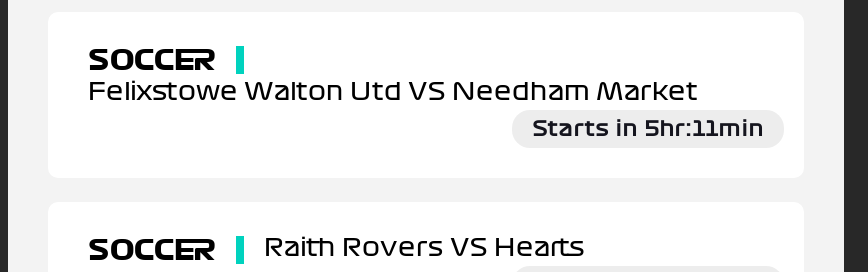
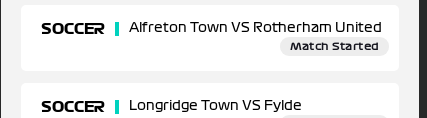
[88,80,698,104] Felixstowe Walton Utd VS Needham Market -> [129,22,382,34] Alfreton Town VS Rotherham United
[532,118,764,140] Starts in 5hr:11min -> [290,41,379,52] Match Started
[264,236,584,260] Raith Rovers VS Hearts -> [129,100,302,112] Longridge Town VS Fylde

